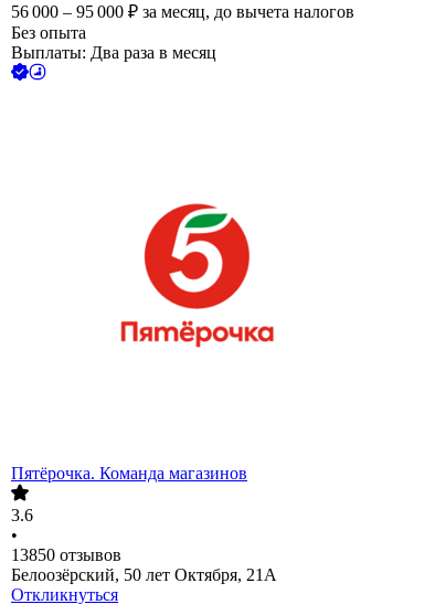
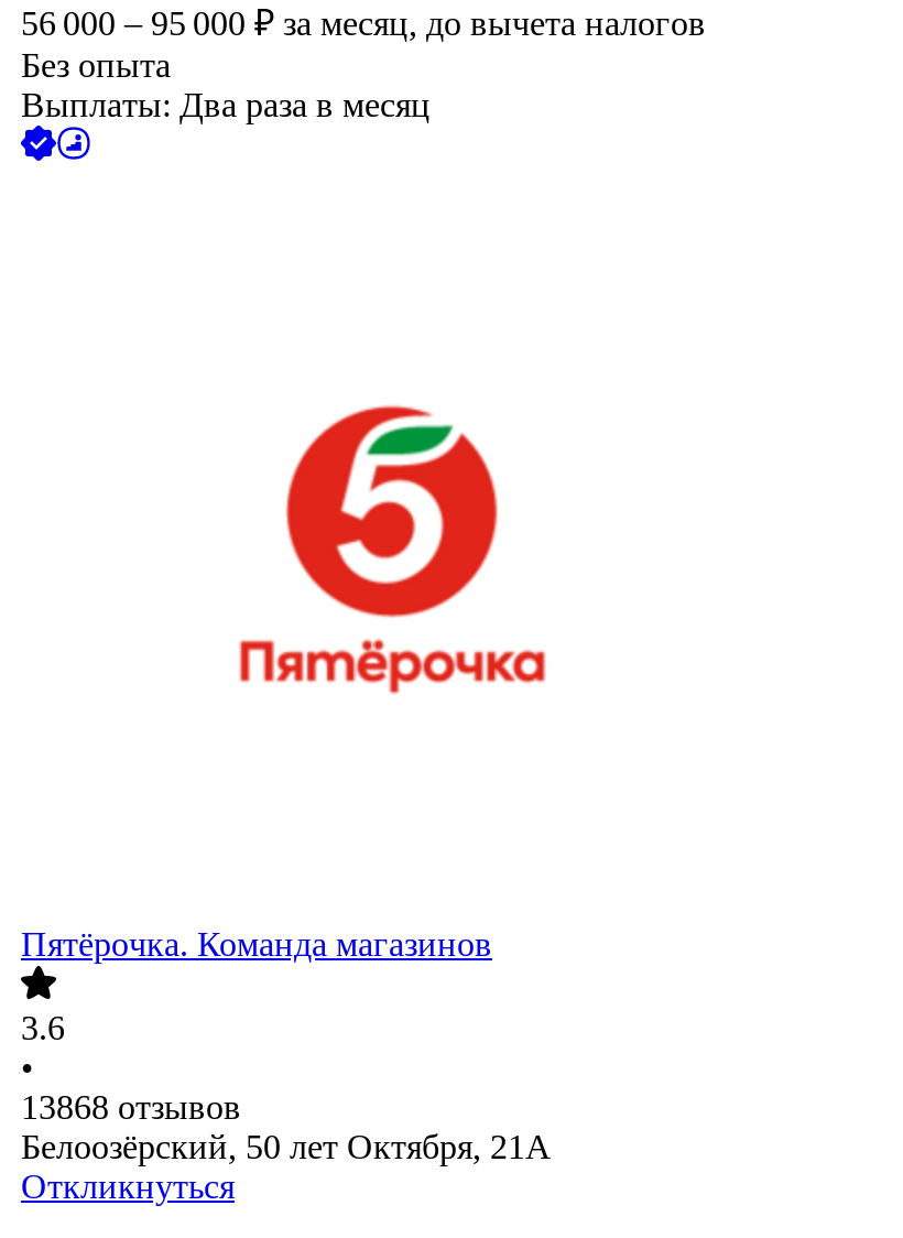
[11,546,121,565] 13850 отзывов -> [21,1089,241,1127] 13868 отзывов

